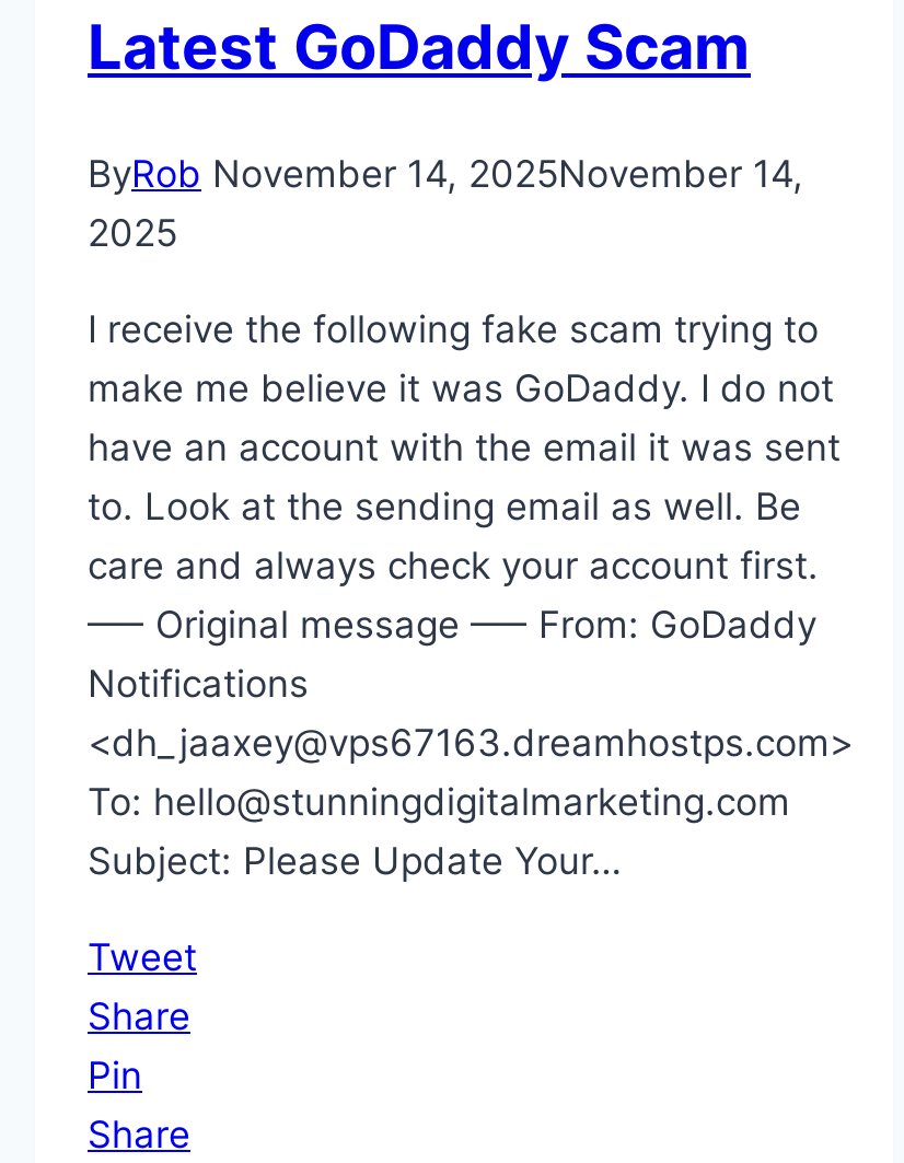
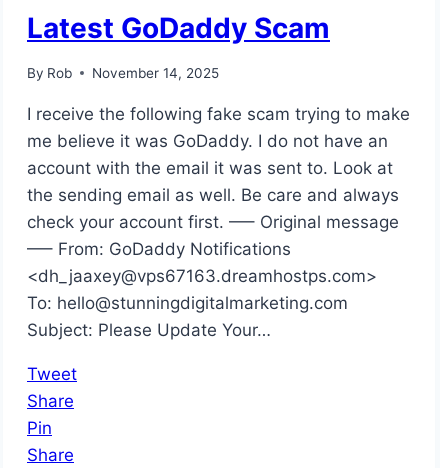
[88,152,803,254] ByRob November 14, 2025November 14, | 2025 -> [27,65,219,81] By Rob | November 14, 2025

